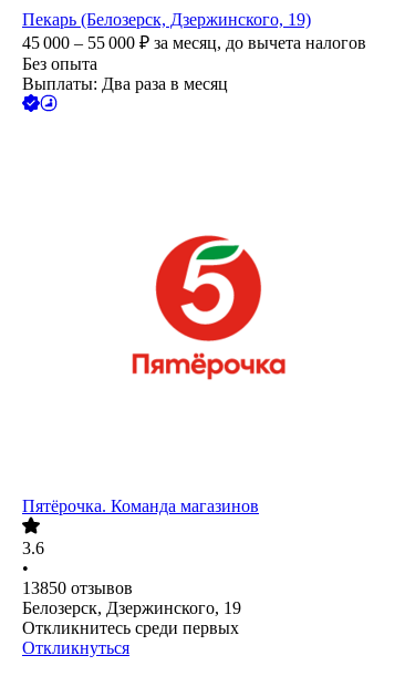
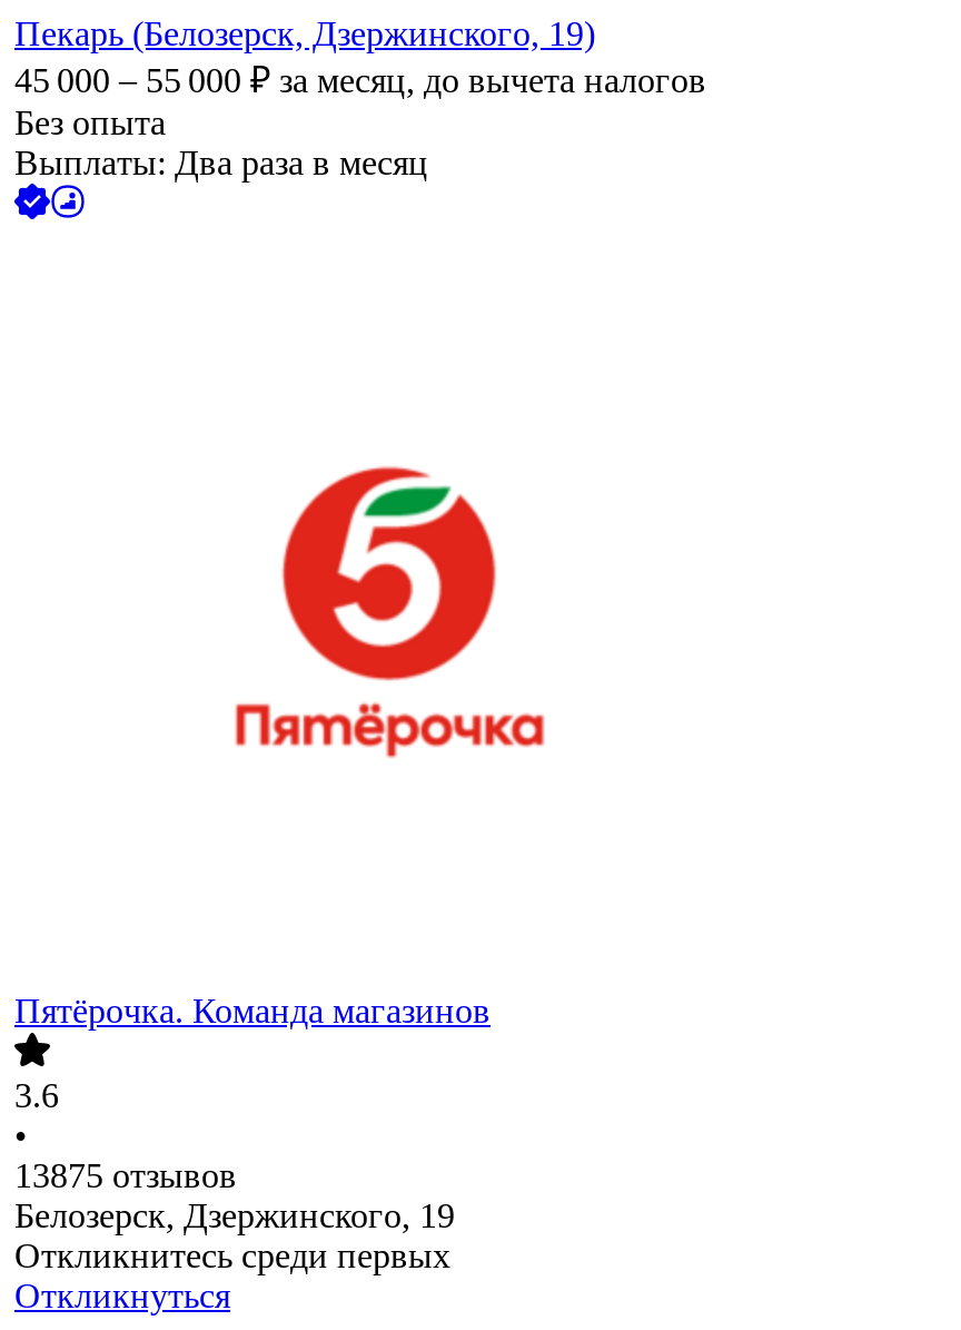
[22,579,133,598] 13850 отзывов -> [14,1157,237,1195] 13875 отзывов

